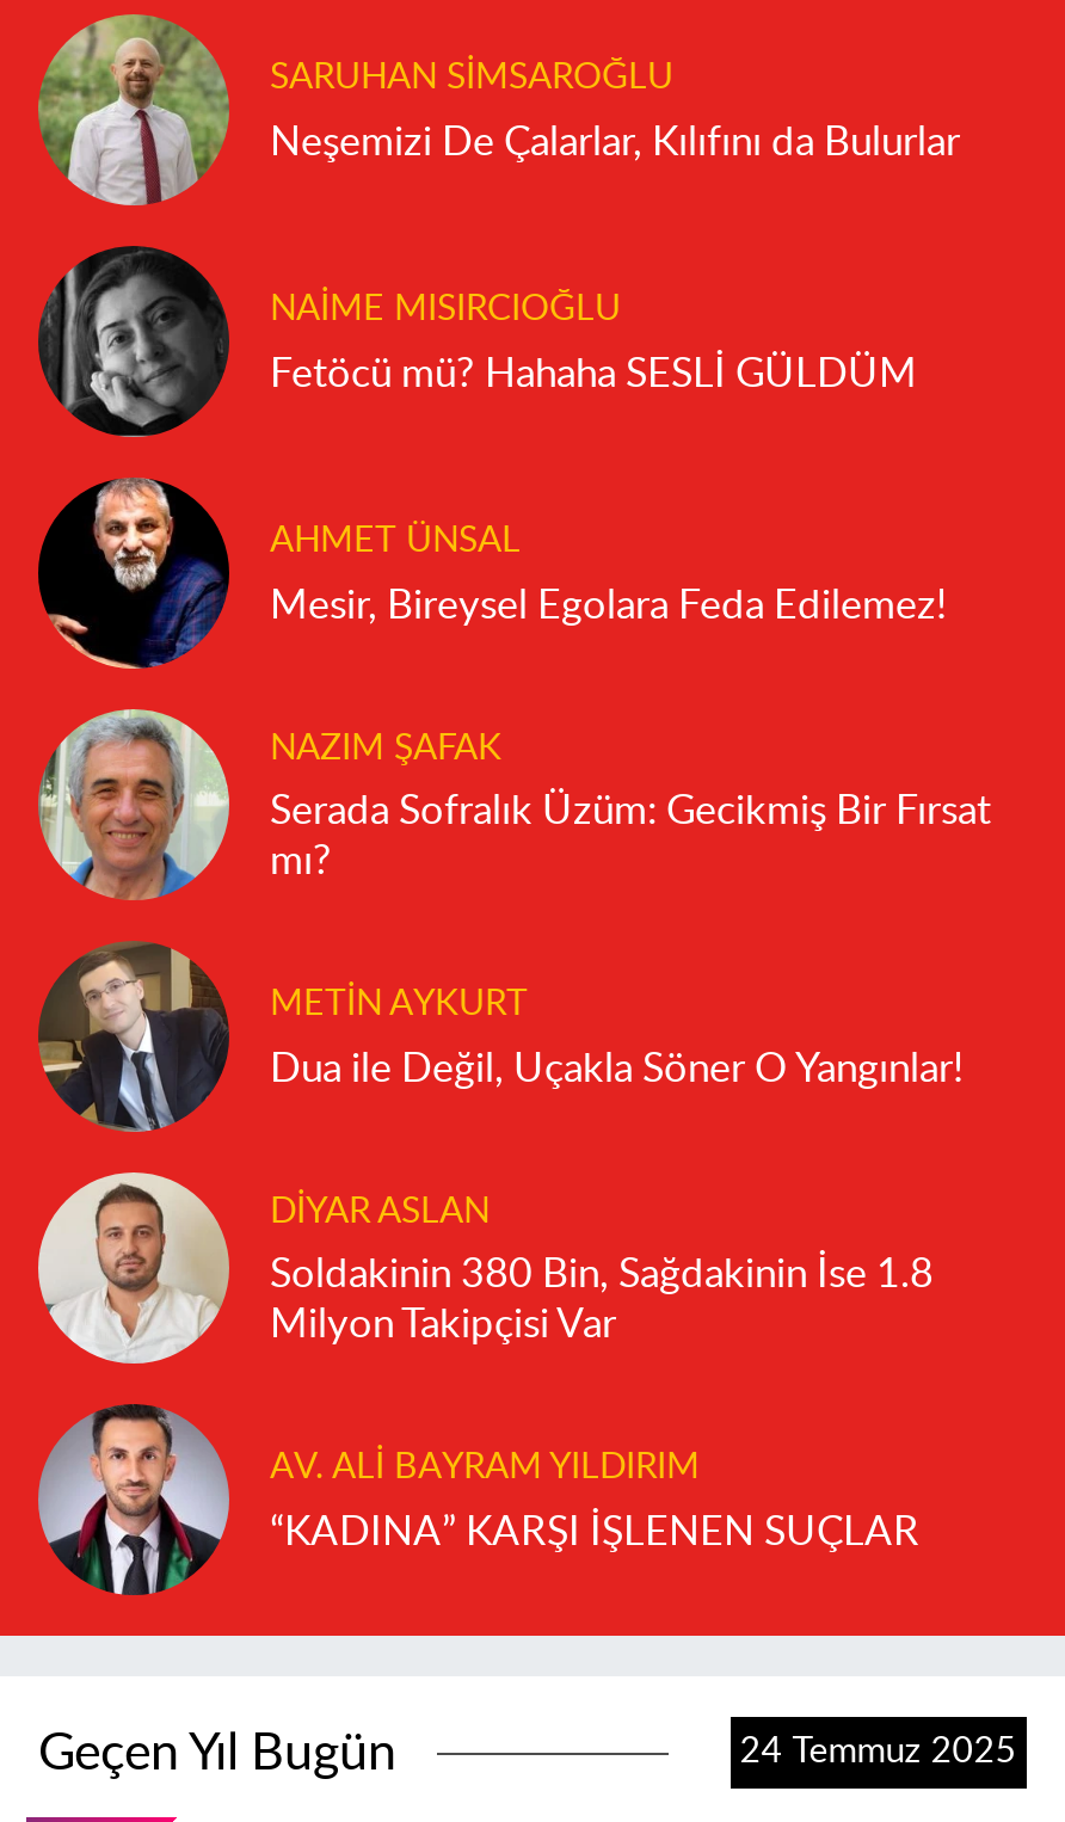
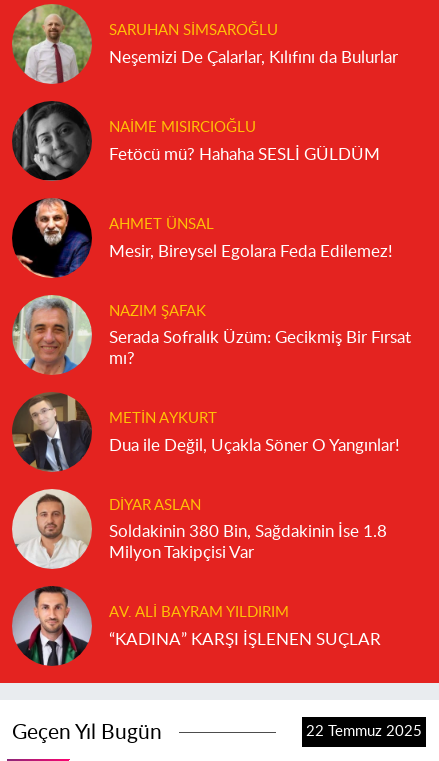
[740,1734,1017,1770] 24 Temmuz 2025 -> [306,724,422,739] 22 Temmuz 2025

